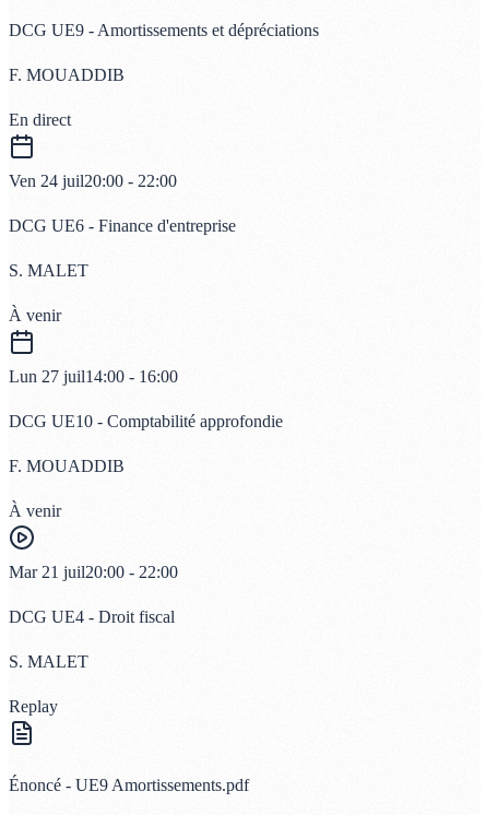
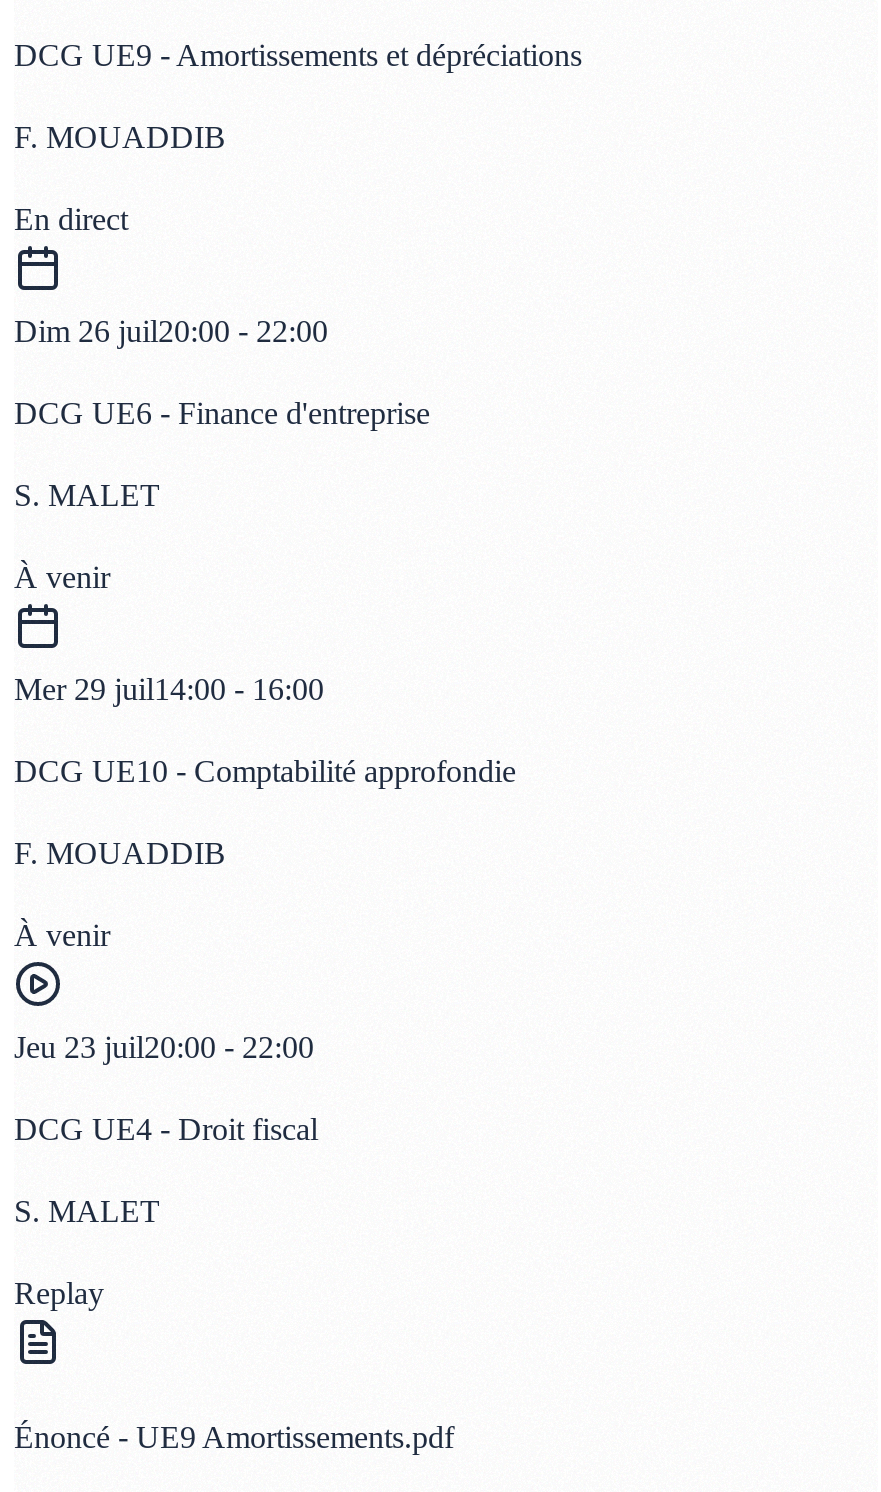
[9,172,177,190] Ven 24 juil20:00 - 22:00 -> [14,314,328,348] Dim 26 juil20:00 - 22:00
[9,367,178,386] Lun 27 juil14:00 - 16:00 -> [14,672,324,706] Mer 29 juil14:00 - 16:00
[9,563,178,581] Mar 21 juil20:00 - 22:00 -> [14,1030,314,1064] Jeu 23 juil20:00 - 22:00

